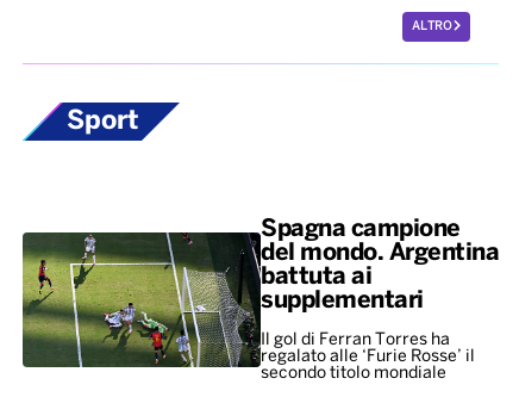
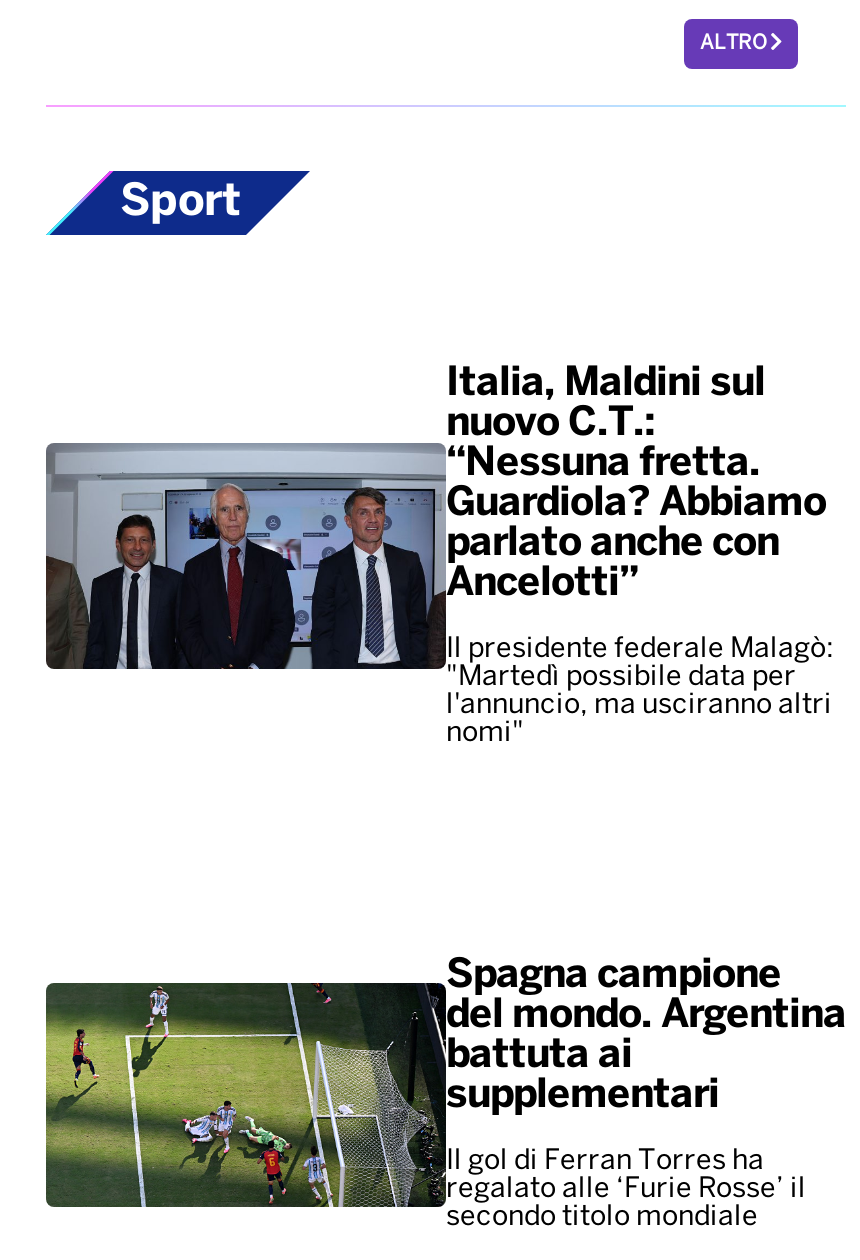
none -> [44,364,834,746] [image] | Italia, Maldini sul | nuovo C.T.: | “Nessuna fretta. | Guardiola? Abbiamo | parlato anche con | Ancelotti” | Il presidente federale Malagò: | "Martedì possibile data per | l'annuncio, ma usciranno altri | nomi"

